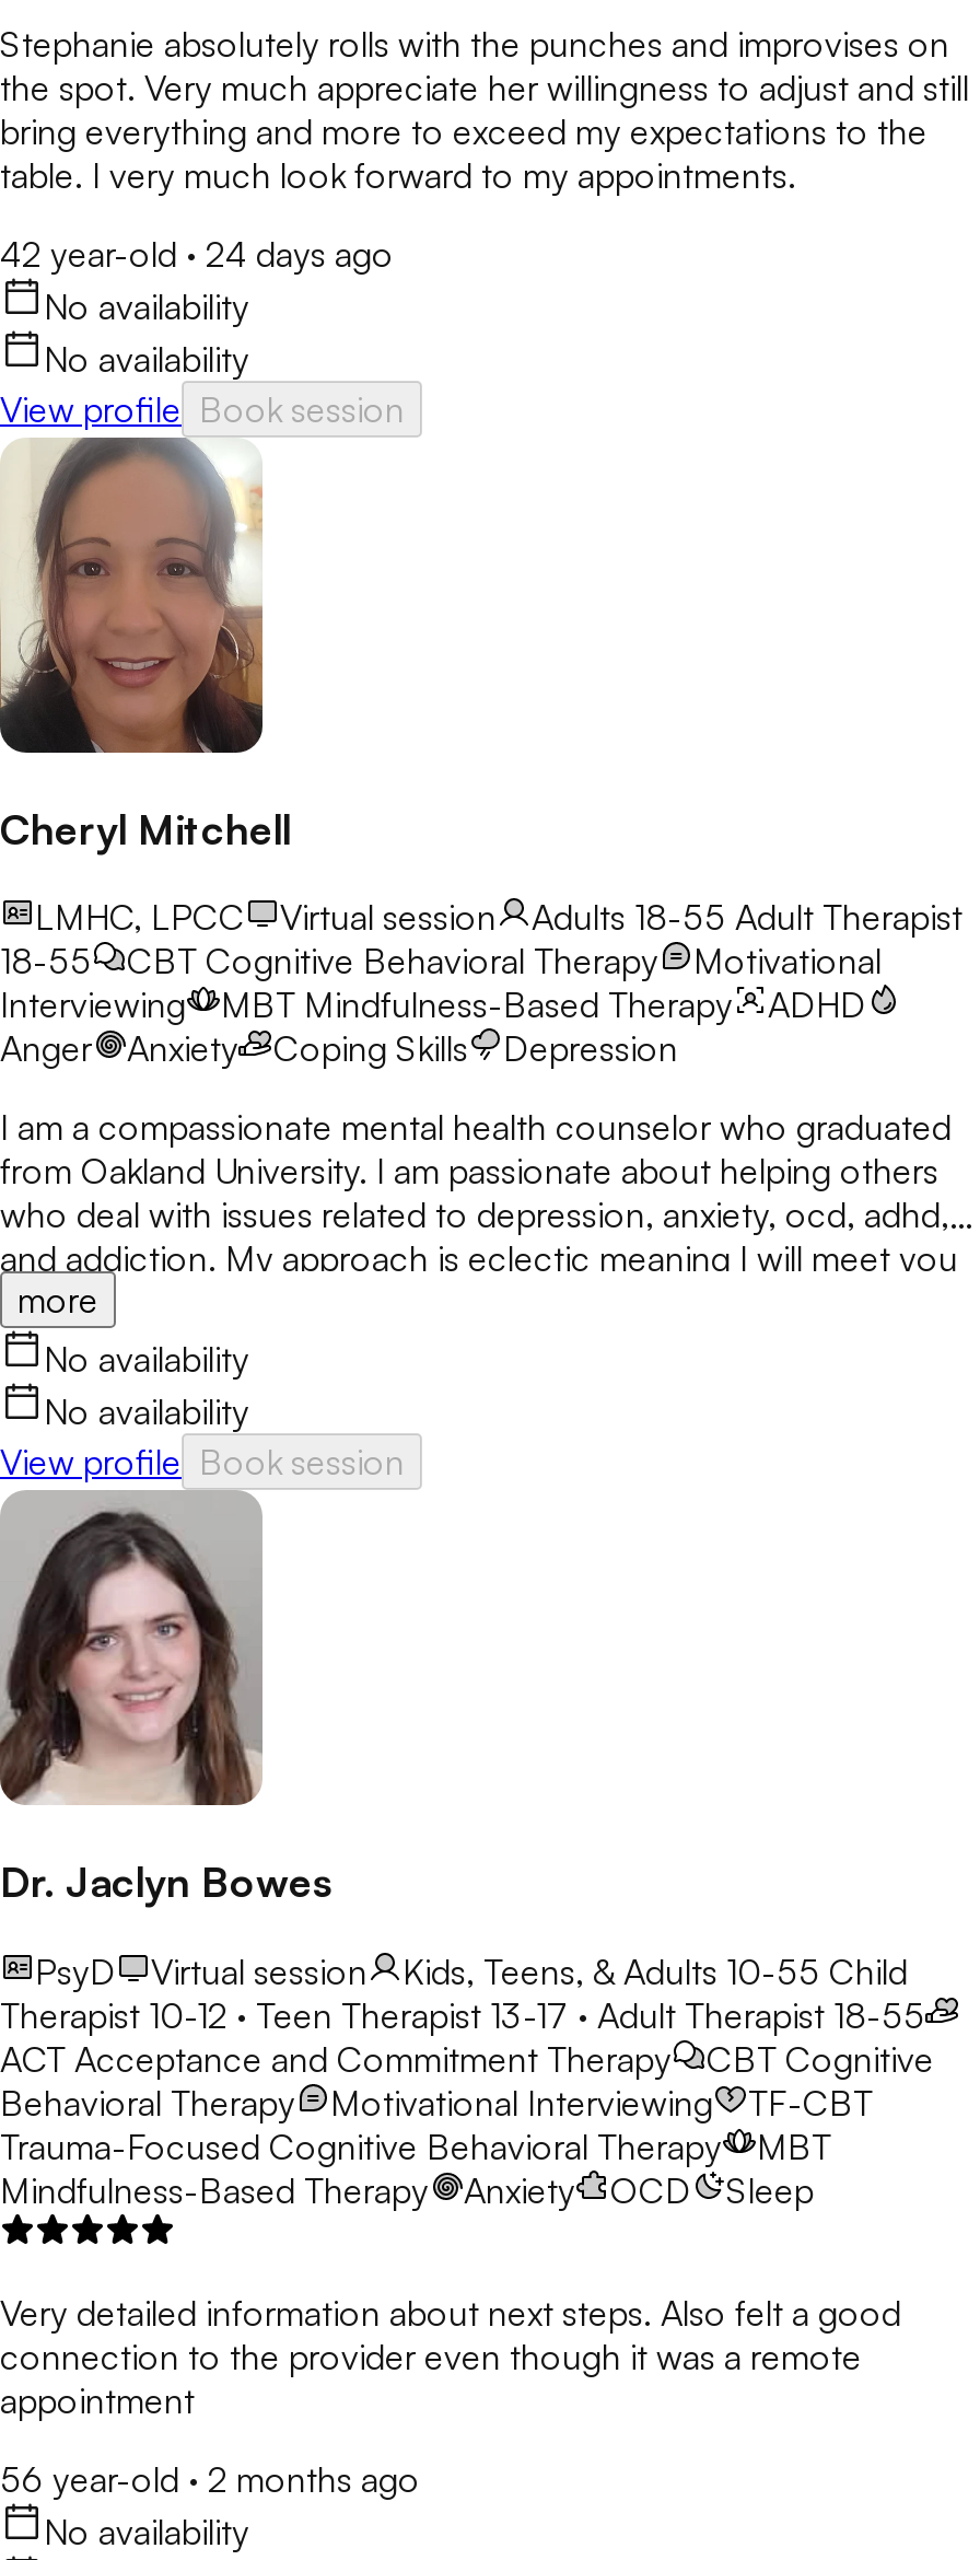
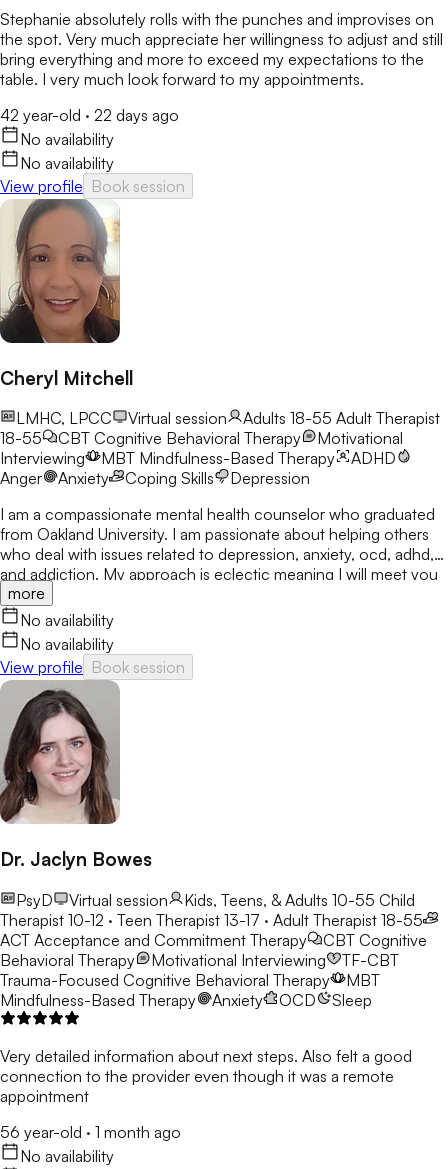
[0,232,394,275] 42 year-old · 24 days ago -> [0,105,179,125] 42 year-old · 22 days ago
[0,2457,420,2500] 56 year-old · 2 months ago -> [0,1122,181,1142] 56 year-old · 1 month ago

